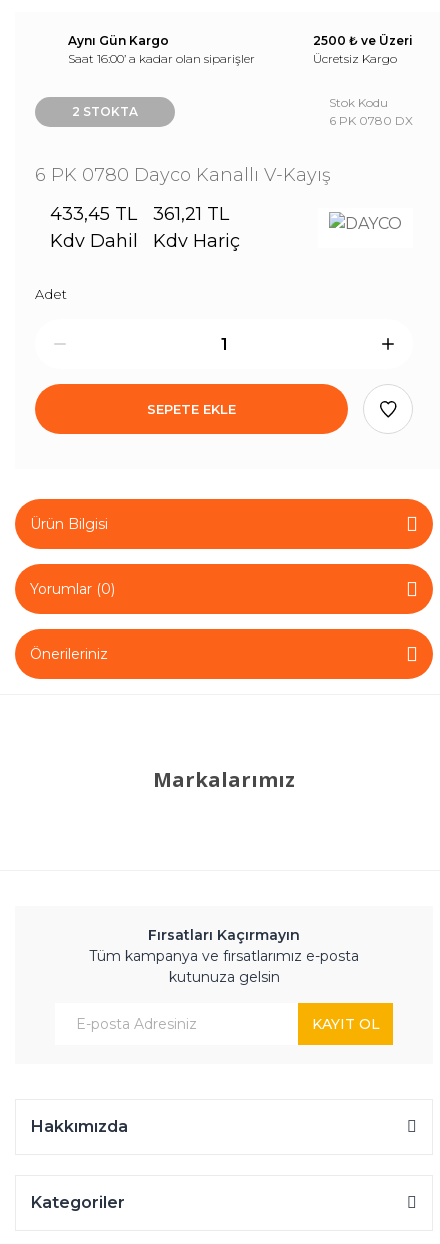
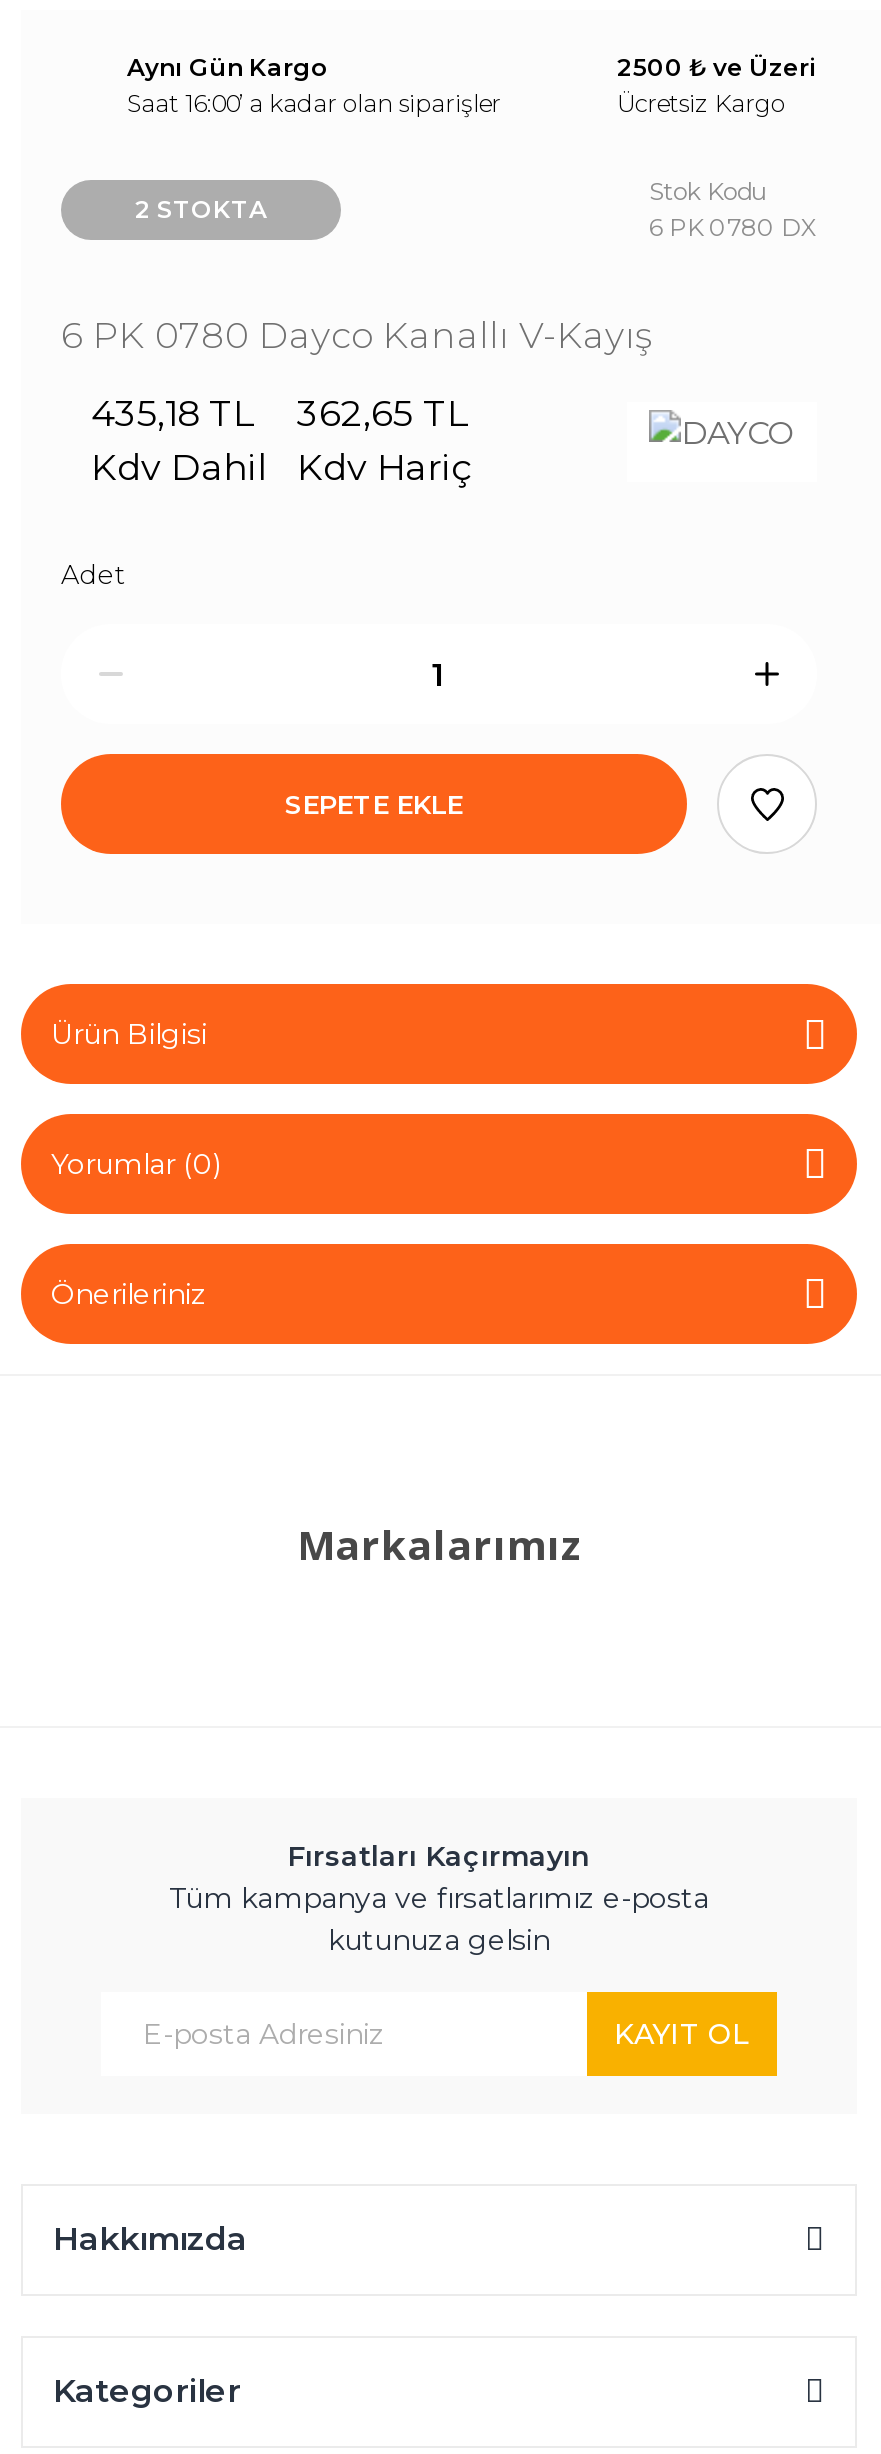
[50,203,137,225] 433,45 TL -> [91,392,253,436] 435,18 TL
[153,203,229,225] 361,21 TL -> [297,392,467,436] 362,65 TL

